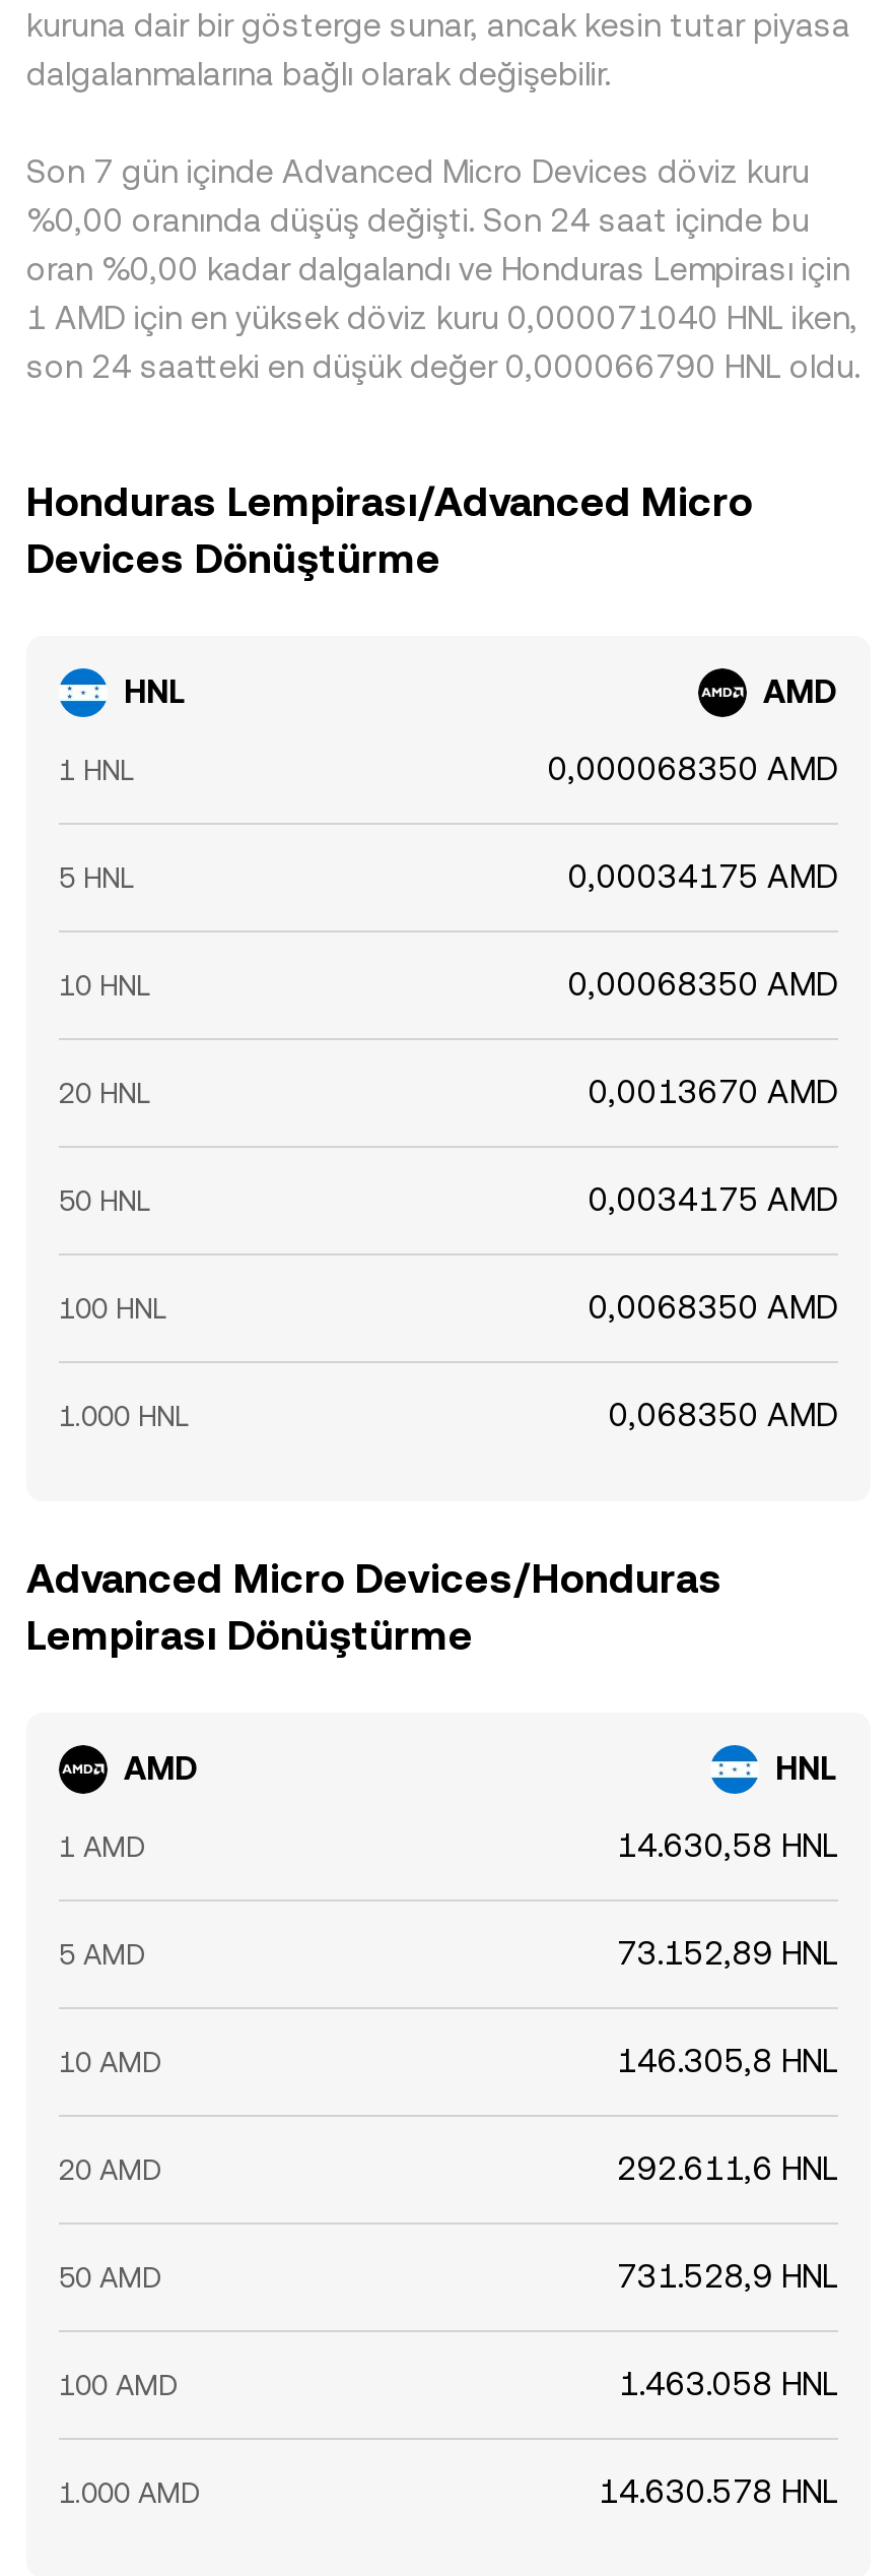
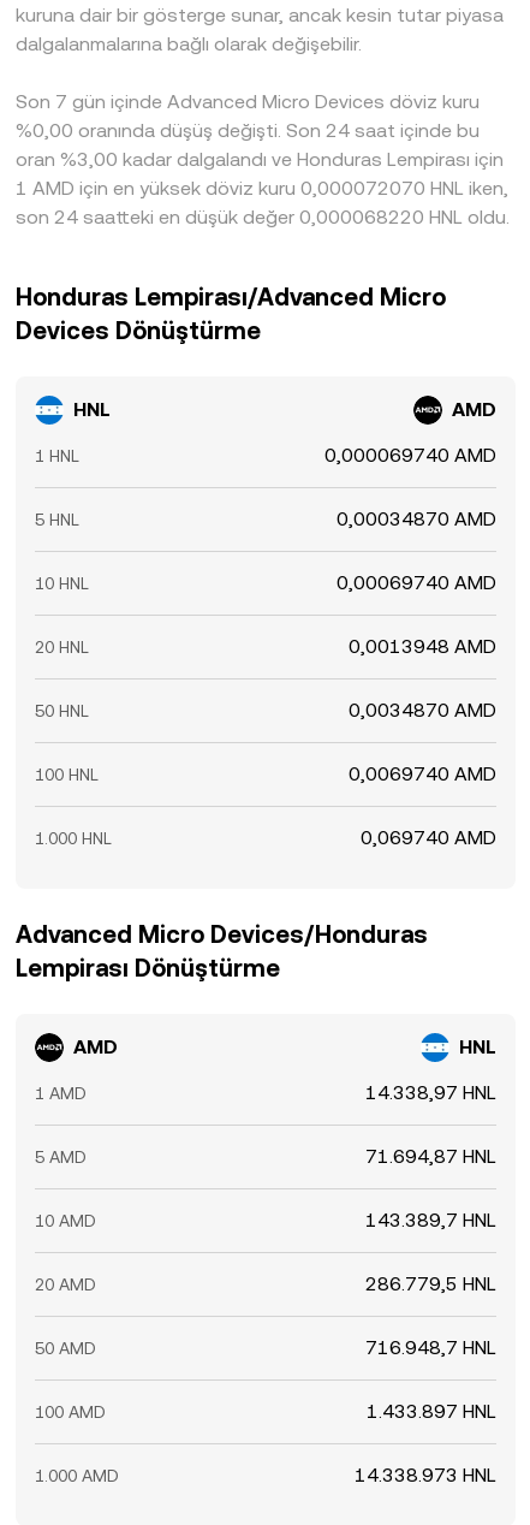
[26,250,850,288] oran %0,00 kadar dalgalandı ve Honduras Lempirası için -> [16,148,504,171] oran %3,00 kadar dalgalandı ve Honduras Lempirası için
[26,299,858,337] 1 AMD için en yüksek döviz kuru 0,000071040 HNL iken, -> [16,177,508,200] 1 AMD için en yüksek döviz kuru 0,000072070 HNL iken,
[26,347,860,386] son 24 saatteki en düşük değer 0,000066790 HNL oldu. -> [16,206,510,229] son 24 saatteki en düşük değer 0,000068220 HNL oldu.
[548,750,838,788] 0,000068350 AMD -> [324,444,496,467] 0,000069740 AMD
[568,857,838,896] 0,00034175 AMD -> [337,508,496,530] 0,00034870 AMD
[568,965,838,1004] 0,00068350 AMD -> [337,571,496,594] 0,00069740 AMD
[589,1073,838,1111] 0,0013670 AMD -> [349,635,496,658] 0,0013948 AMD
[589,1180,838,1219] 0,0034175 AMD -> [349,699,496,722] 0,0034870 AMD
[589,1288,838,1327] 0,0068350 AMD -> [349,762,496,785] 0,0069740 AMD
[609,1396,838,1434] 0,068350 AMD -> [361,826,496,849] 0,069740 AMD
[617,1826,838,1865] 14.630,58 HNL -> [365,1081,496,1104] 14.338,97 HNL
[617,1934,838,1973] 73.152,89 HNL -> [365,1145,496,1168] 71.694,87 HNL
[617,2042,838,2080] 146.305,8 HNL -> [365,1209,496,1232] 143.389,7 HNL
[617,2149,838,2188] 292.611,6 HNL -> [365,1272,496,1295] 286.779,5 HNL
[617,2257,838,2296] 731.528,9 HNL -> [365,1336,496,1359] 716.948,7 HNL
[619,2365,838,2403] 1.463.058 HNL -> [367,1400,496,1423] 1.433.897 HNL
[599,2472,838,2511] 14.630.578 HNL -> [355,1464,496,1487] 14.338.973 HNL

